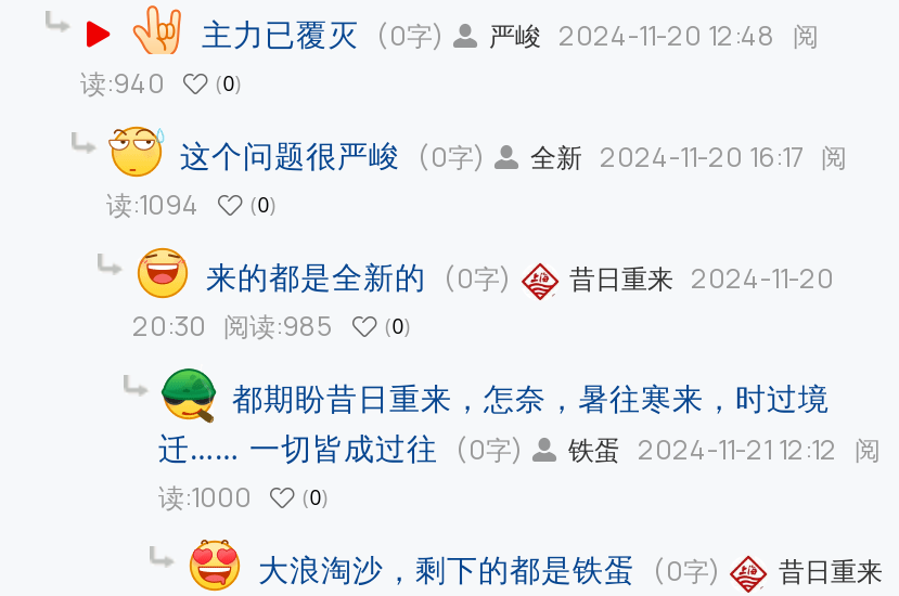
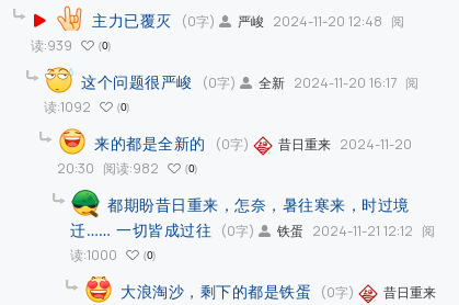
[80,65,235,102] 读:940 0 -> [31,36,108,55] 读:939 0
[106,186,270,223] 读:1094 0 -> [44,98,126,116] 读:1092 0
[132,308,404,345] 20:30 阅读:985 0 -> [57,159,194,178] 20:30 阅读:982 0

